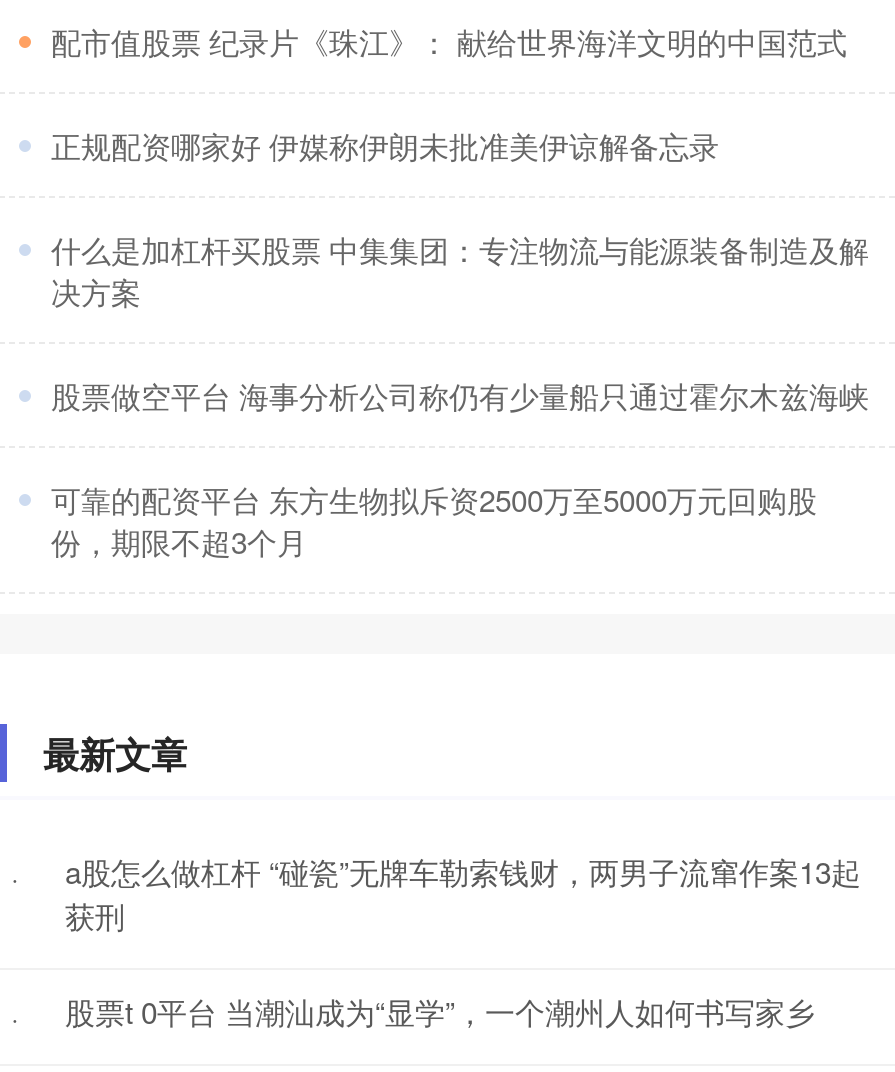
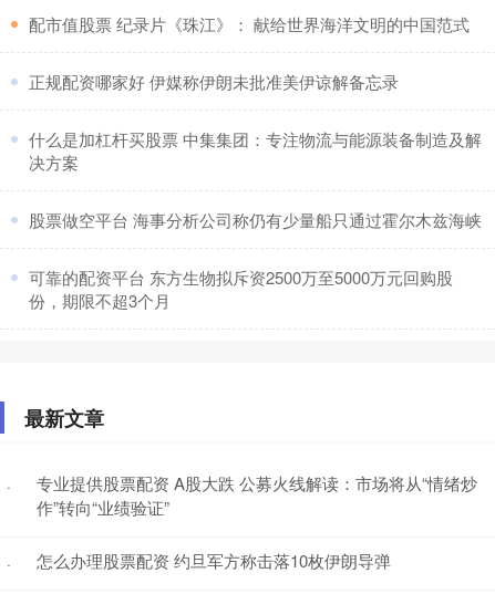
[65,849,861,935] a股怎么做杠杆 “碰瓷”无牌车勒索钱财，两男子流窜作案13起 | 获刑 -> [37,471,477,518] 专业提供股票配资 A股大跌 公募火线解读：市场将从“情绪炒 | 作”转向“业绩验证”
[65,989,815,1031] 股票t 0平台 当潮汕成为“显学”，一个潮州人如何书写家乡 -> [37,548,391,571] 怎么办理股票配资 约旦军方称击落10枚伊朗导弹

